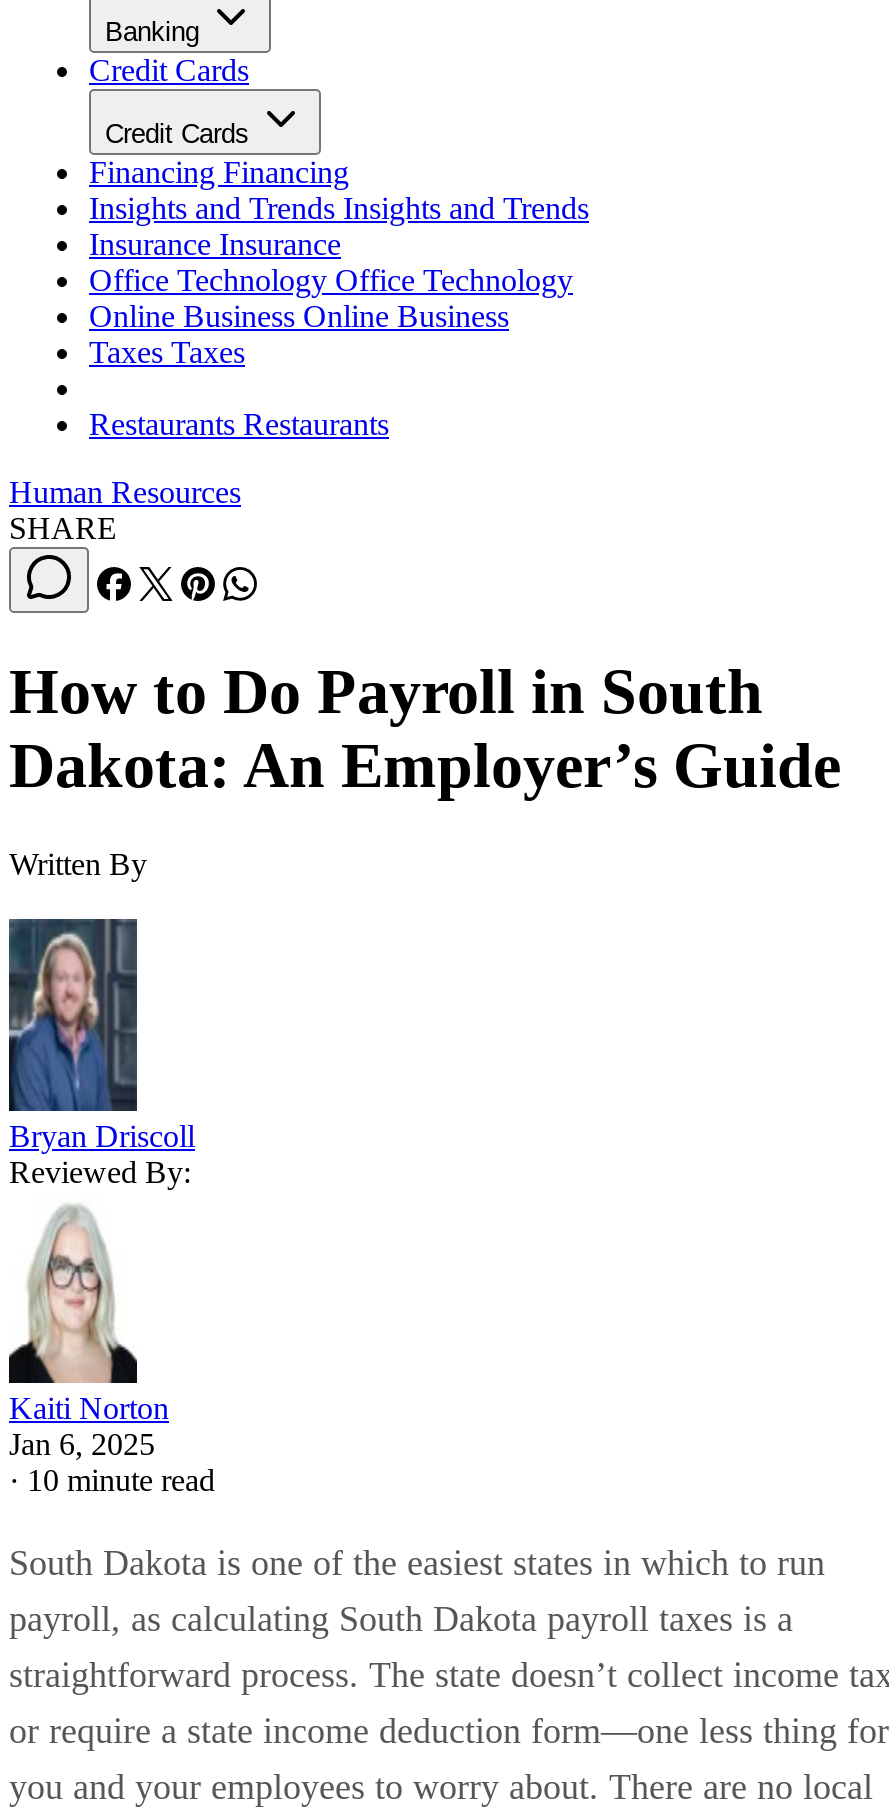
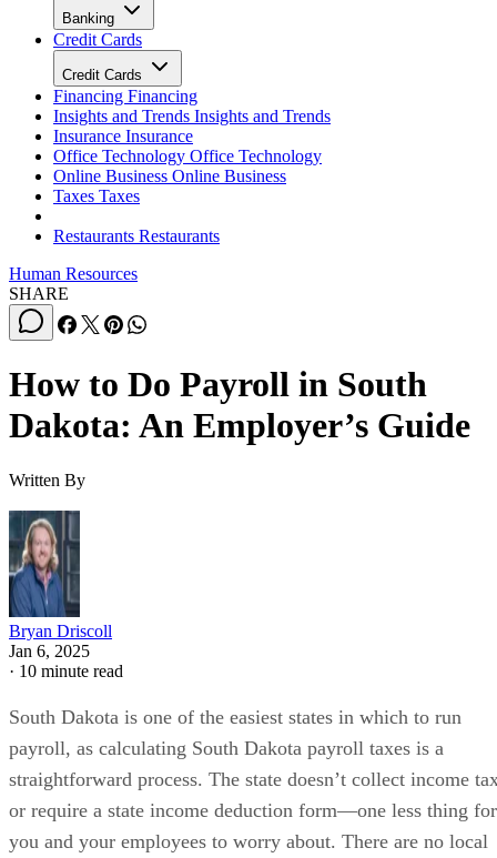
[9,1155,191,1189] Reviewed By: -> none
[9,1205,169,1425] [image] | Kaiti Norton -> none

